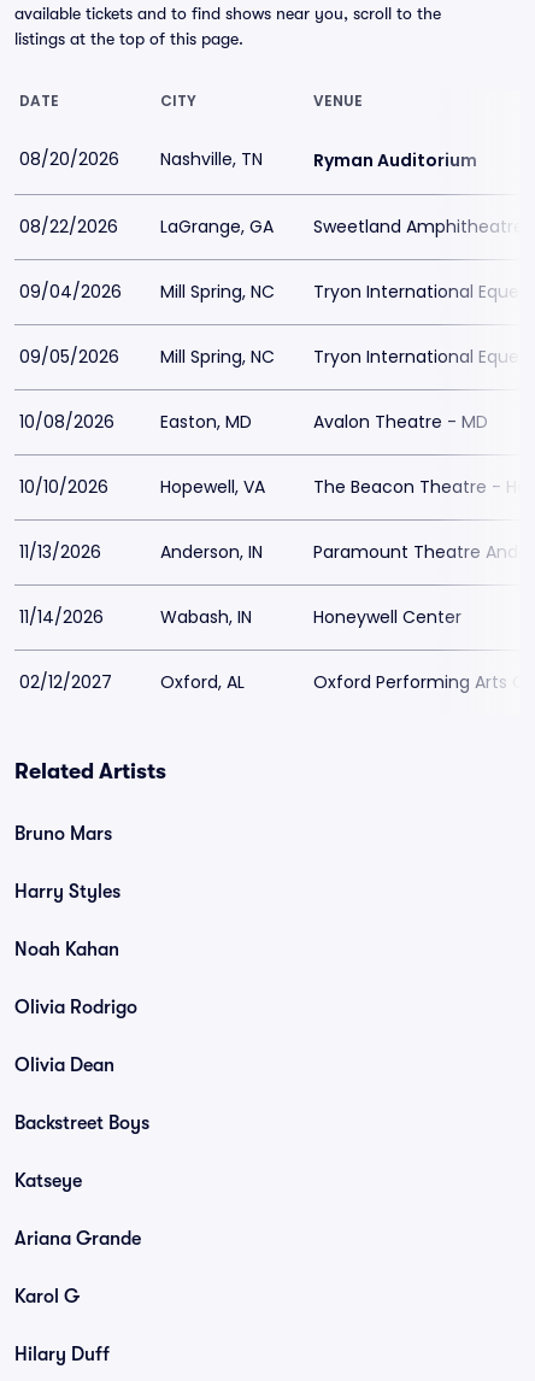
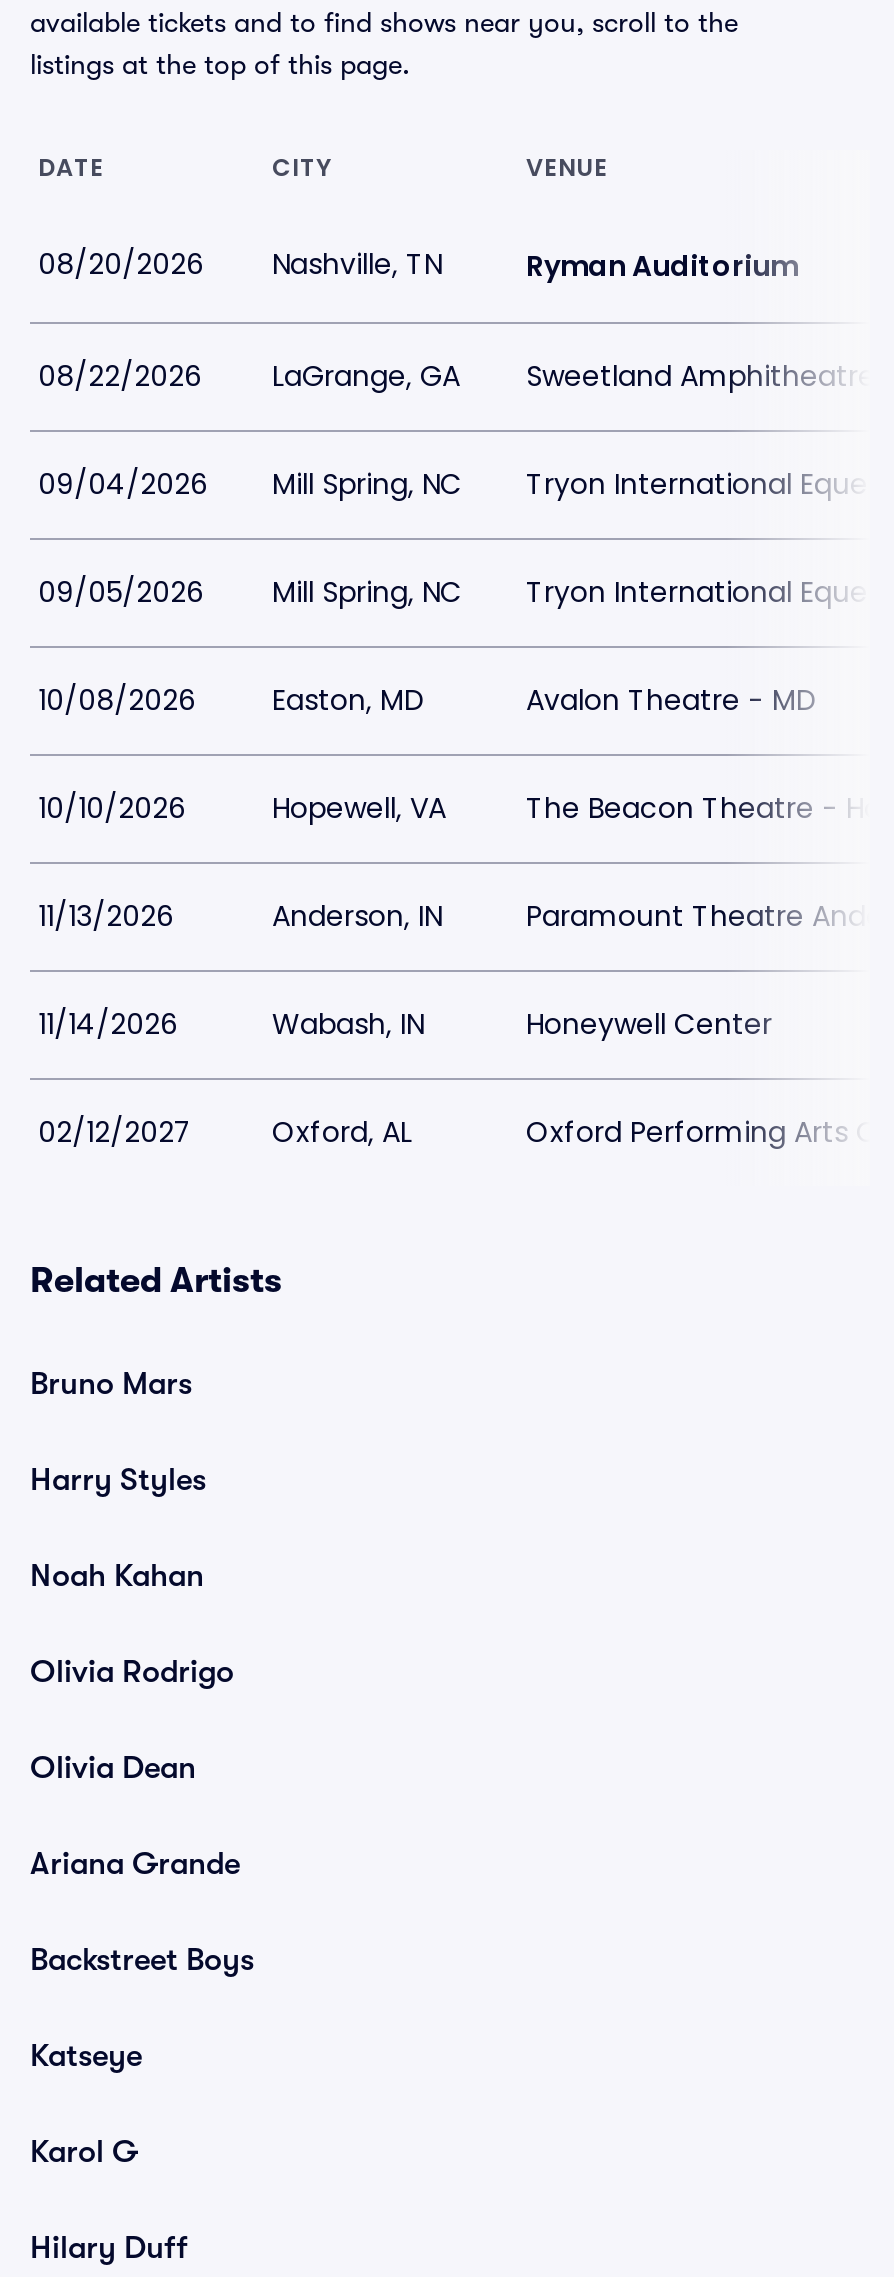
moved [14,1112,149,1192] -> [30,1942,254,2074]: Backstreet Boys | Katseye
moved [14,1228,141,1250] -> [30,1846,240,1882]: Ariana Grande

